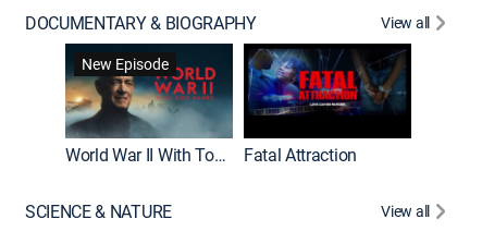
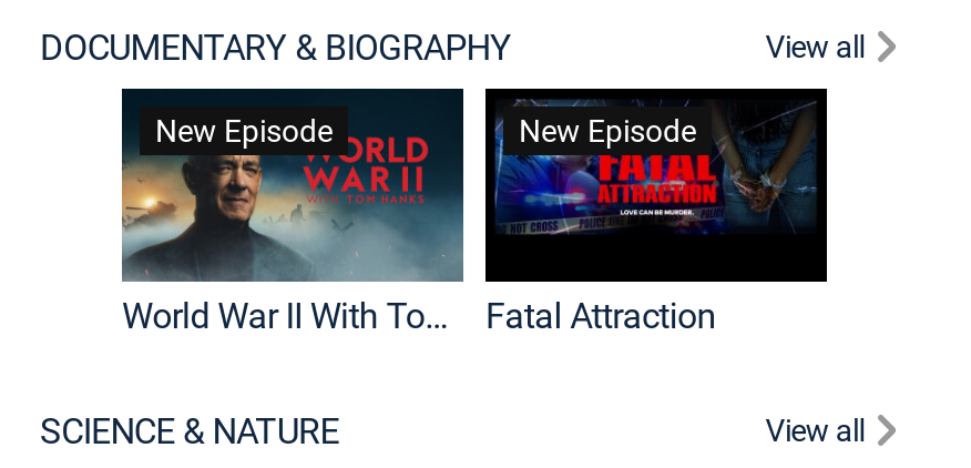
none -> [519,110,696,152] New Episode

